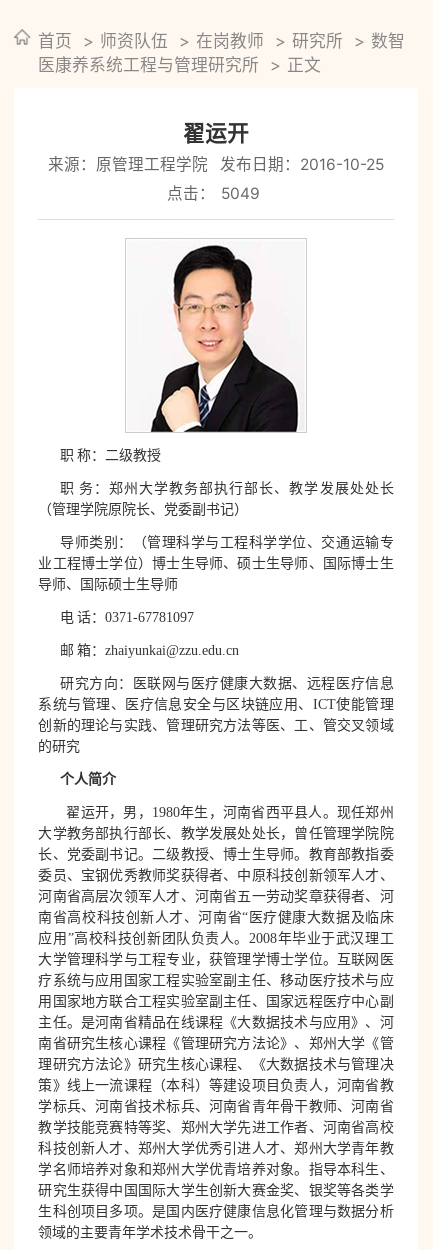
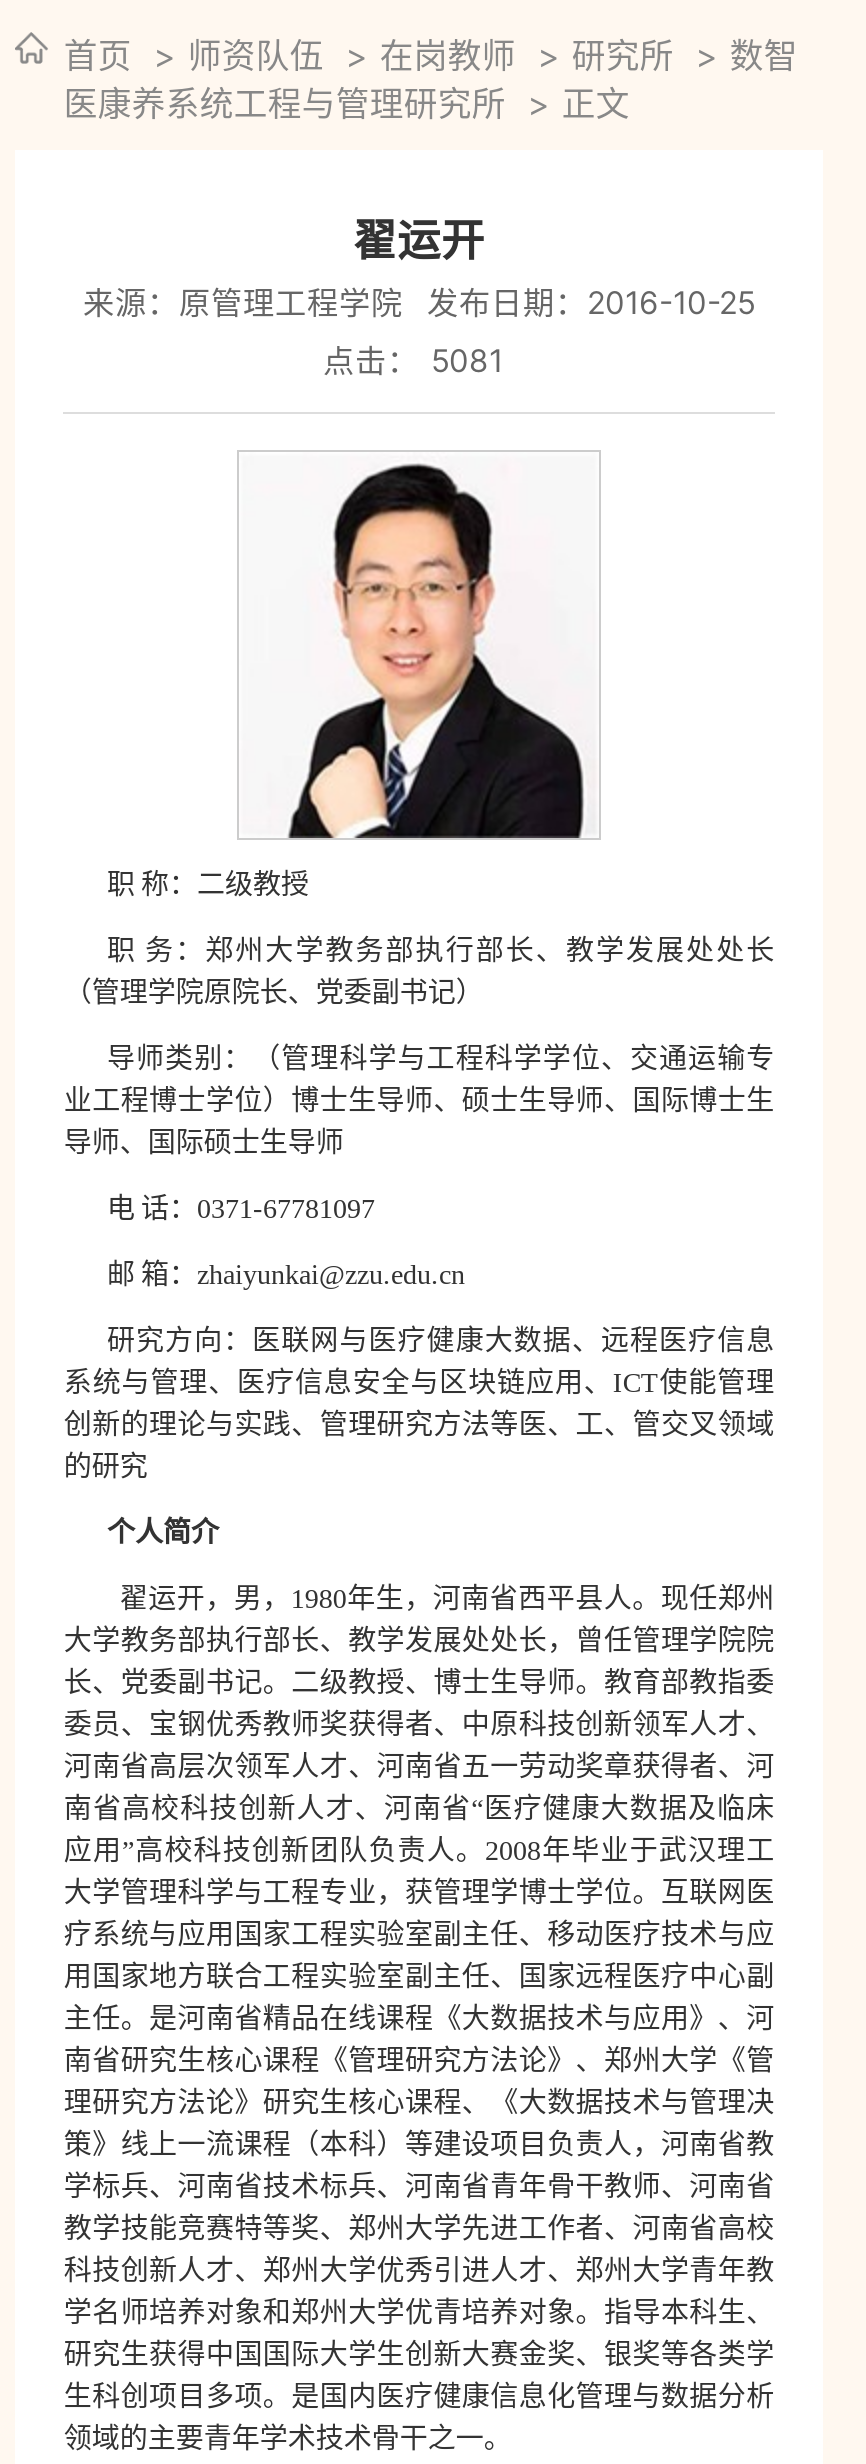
[166,184,259,203] 点击： 5049 -> [323,342,503,380] 点击： 5081

